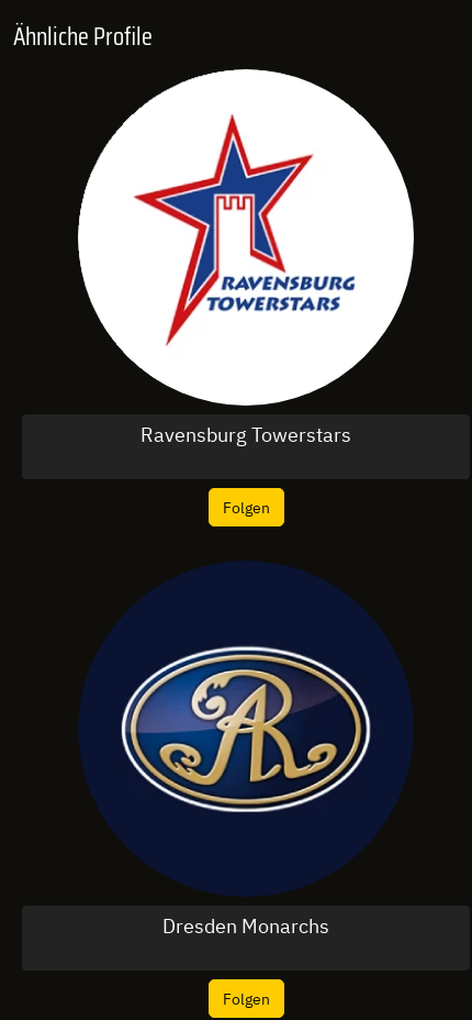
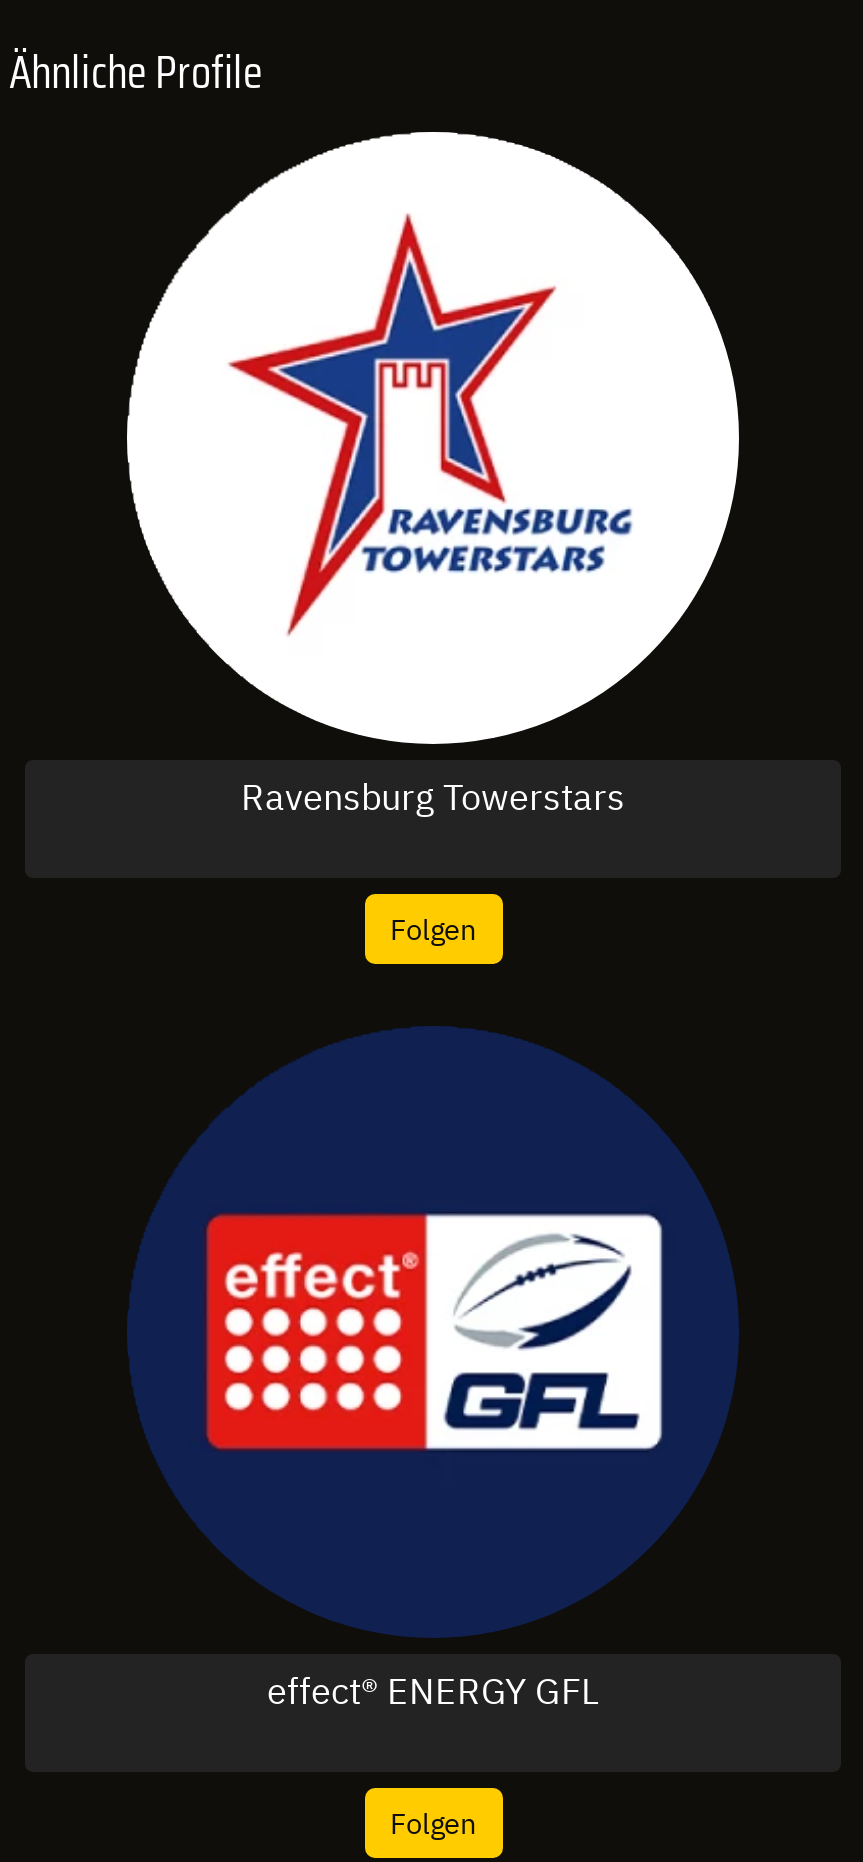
[81,564,411,938] [image] | Dresden Monarchs -> [131,1030,735,1713] [image] | effect® ENERGY GFL

